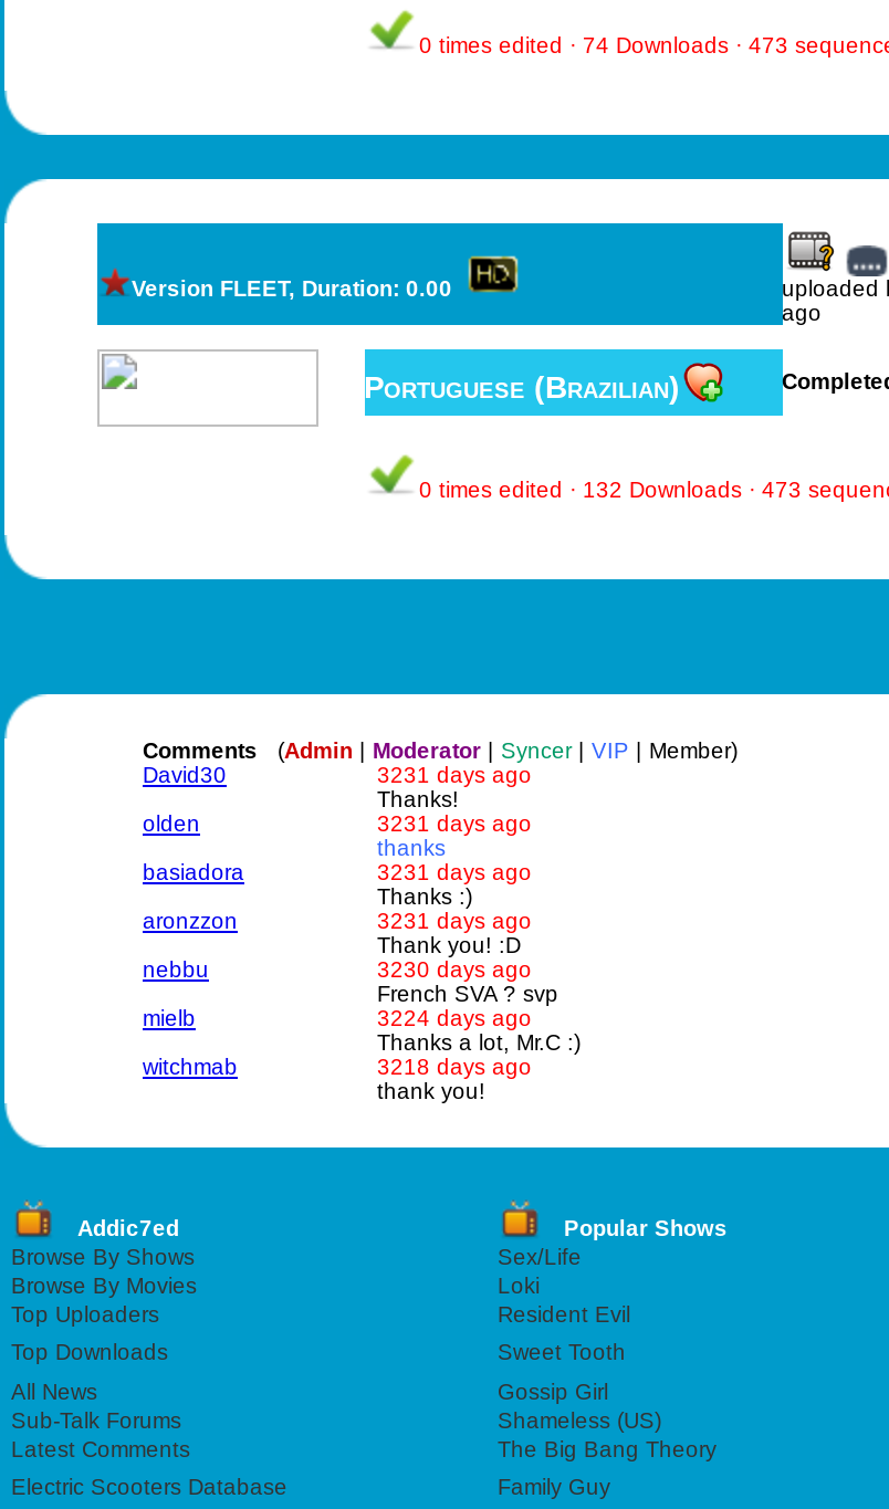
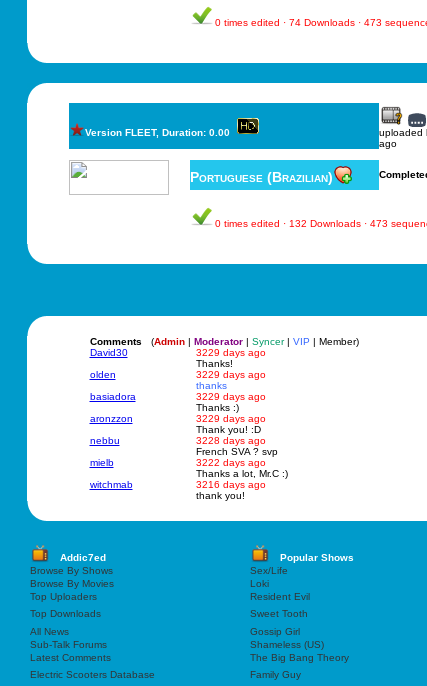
[377,763,532,787] 3231 days ago -> [195,347,265,358] 3229 days ago
[377,811,532,836] 3231 days ago -> [195,369,265,380] 3229 days ago
[377,860,532,884] 3231 days ago -> [195,391,265,402] 3229 days ago
[377,909,532,933] 3231 days ago -> [195,413,265,424] 3229 days ago
[377,957,532,982] 3230 days ago -> [195,435,265,446] 3228 days ago
[377,1006,532,1030] 3224 days ago -> [195,457,265,468] 3222 days ago
[377,1055,532,1079] 3218 days ago -> [195,479,265,490] 3216 days ago

